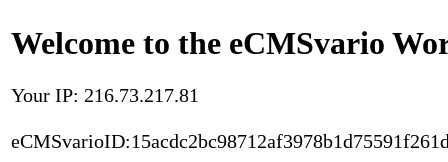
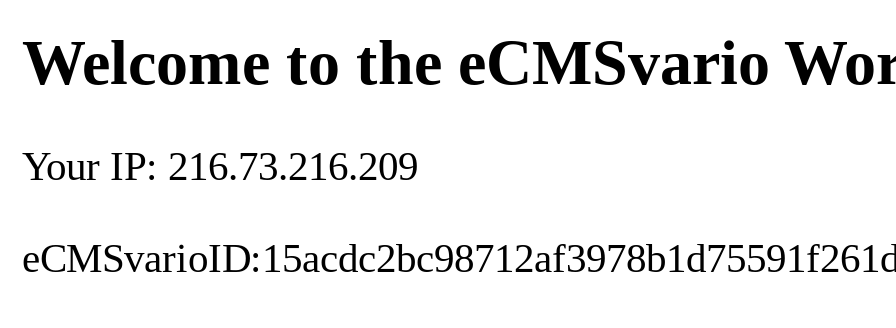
[11,84,199,106] Your IP: 216.73.217.81 -> [22,144,418,188] Your IP: 216.73.216.209

